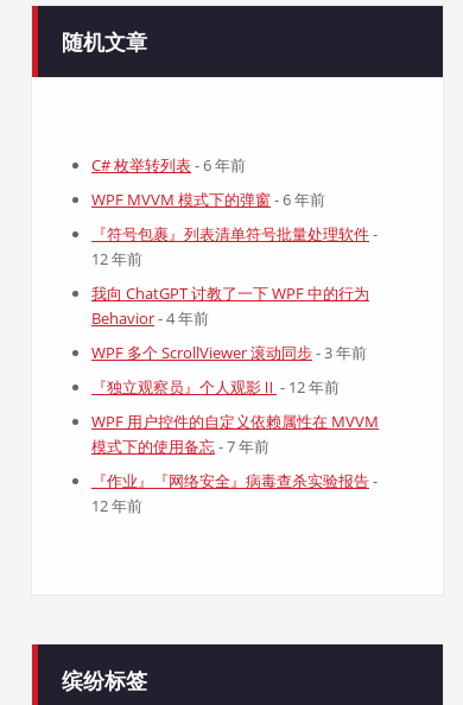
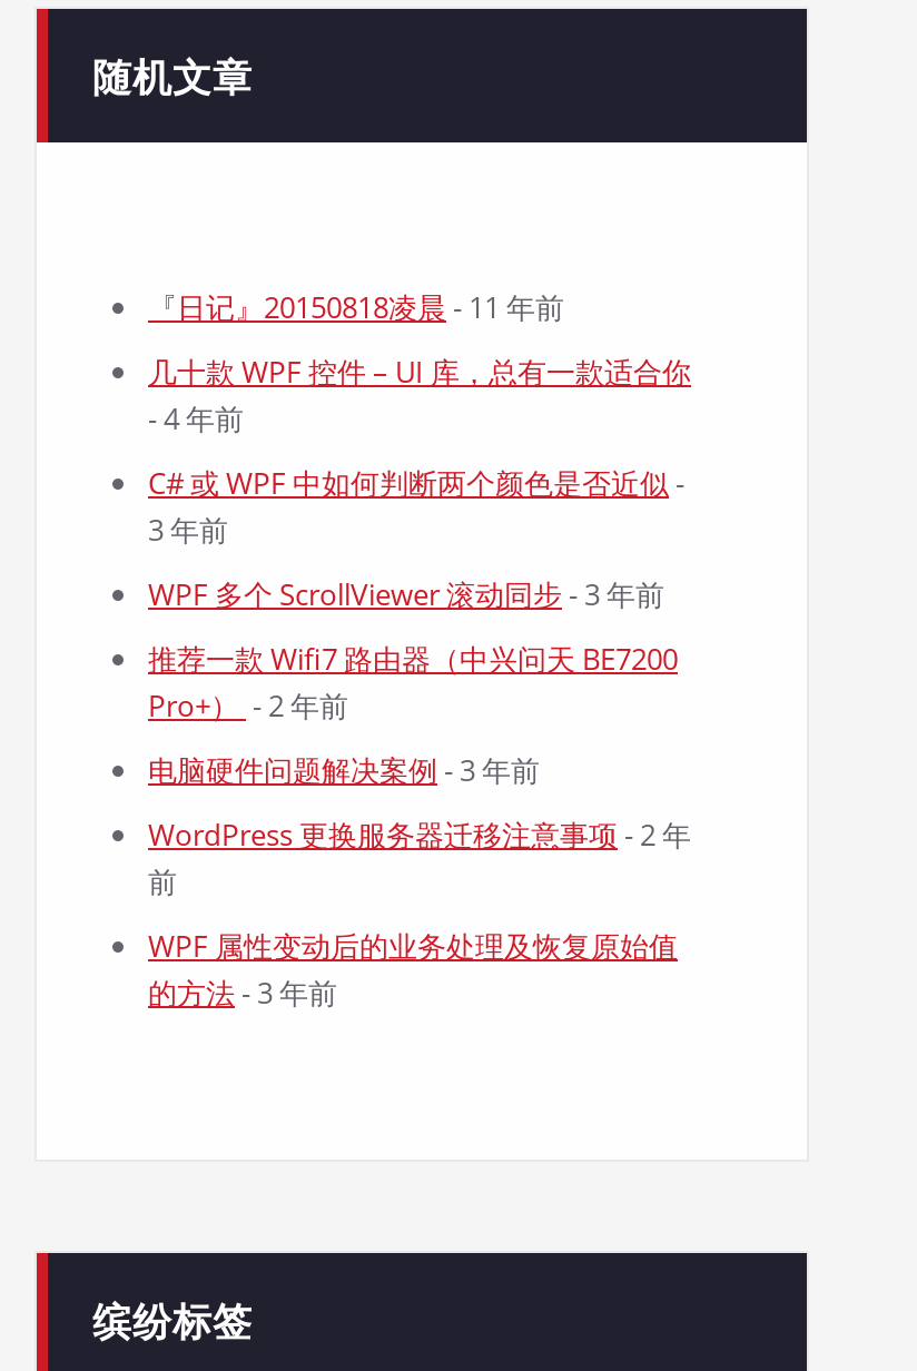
[91,154,378,329] C# 枚举转列表- 6 年前 | WPF MVVM 模式下的弹窗- 6 年前 | 『符号包裹』列表清单符号批量处理软件- | 12 年前 | 我向 ChatGPT 讨教了一下 WPF 中的行为 | Behavior- 4 年前 -> [148,287,691,550] 『日记』20150818凌晨- 11 年前 | 几十款 WPF 控件 – UI 库，总有一款适合你 | - 4 年前 | C# 或 WPF 中如何判断两个颜色是否近似- | 3 年前
moved [91,342,367,363] -> [148,574,664,614]: WPF 多个 ScrollViewer 滚动同步- 3 年前
[91,376,379,516] 『独立观察员』个人观影Ⅱ - 12 年前 | WPF 用户控件的自定义依赖属性在 MVVM | 模式下的使用备忘- 7 年前 | 『作业』『网络安全』病毒查杀实验报告- | 12 年前 -> [148,639,691,1013] 推荐一款 Wifi7 路由器（中兴问天 BE7200 | Pro+）- 2 年前 | 电脑硬件问题解决案例- 3 年前 | WordPress 更换服务器迁移注意事项- 2 年 | 前 | WPF 属性变动后的业务处理及恢复原始值 | 的方法- 3 年前

